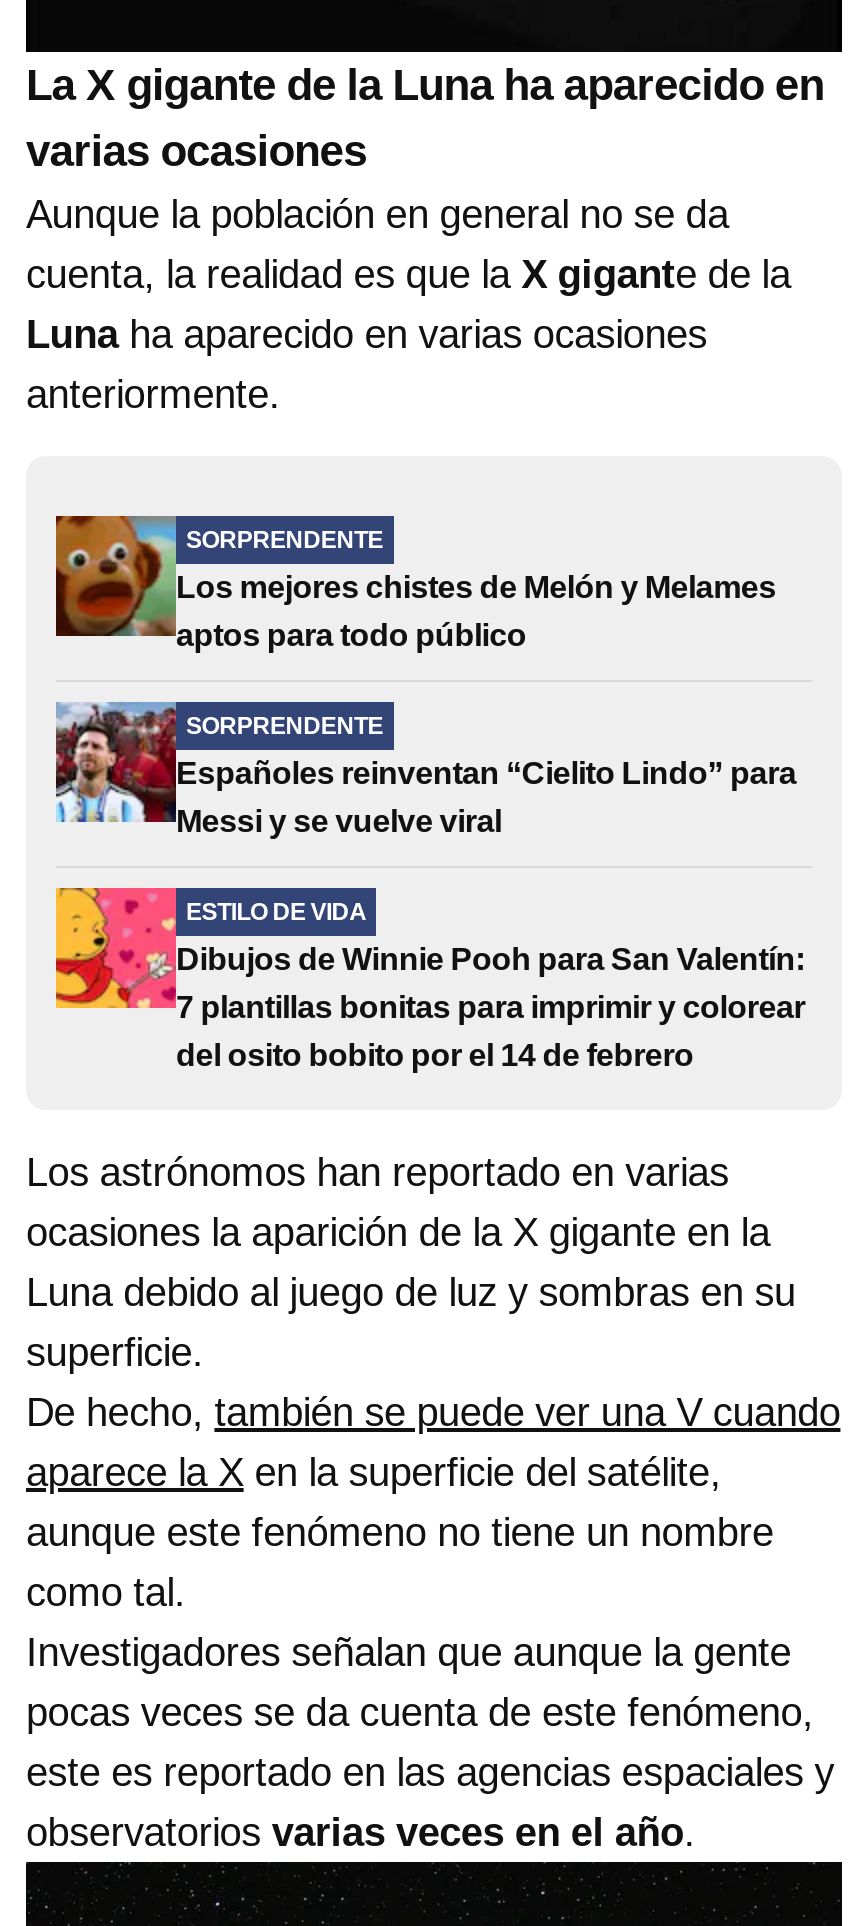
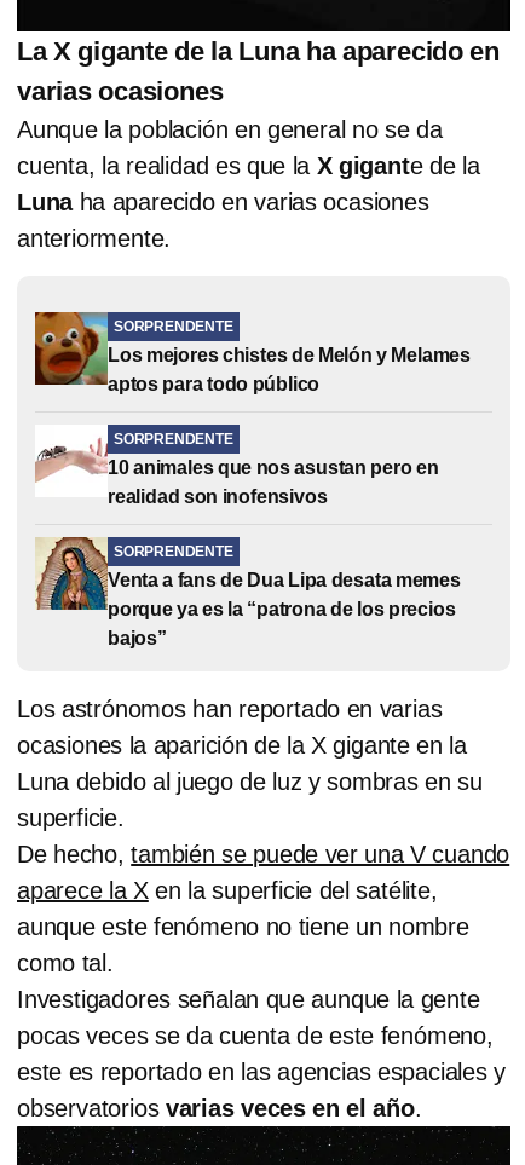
[54,700,796,838] [image] | Españoles reinventan “Cielito Lindo” para | Messi y se vuelve viral -> [35,425,439,507] [image] | 10 animales que nos asustan pero en | realidad son inofensivos
[54,886,805,1072] [image] | Dibujos de Winnie Pooh para San Valentín: | 7 plantillas bonitas para imprimir y colorear | del osito bobito por el 14 de febrero -> [35,536,461,648] [image] | Venta a fans de Dua Lipa desata memes | porque ya es la “patrona de los precios | bajos”
[186,898,367,926] ESTILO DE VIDA -> [114,543,233,560] SORPRENDENTE

